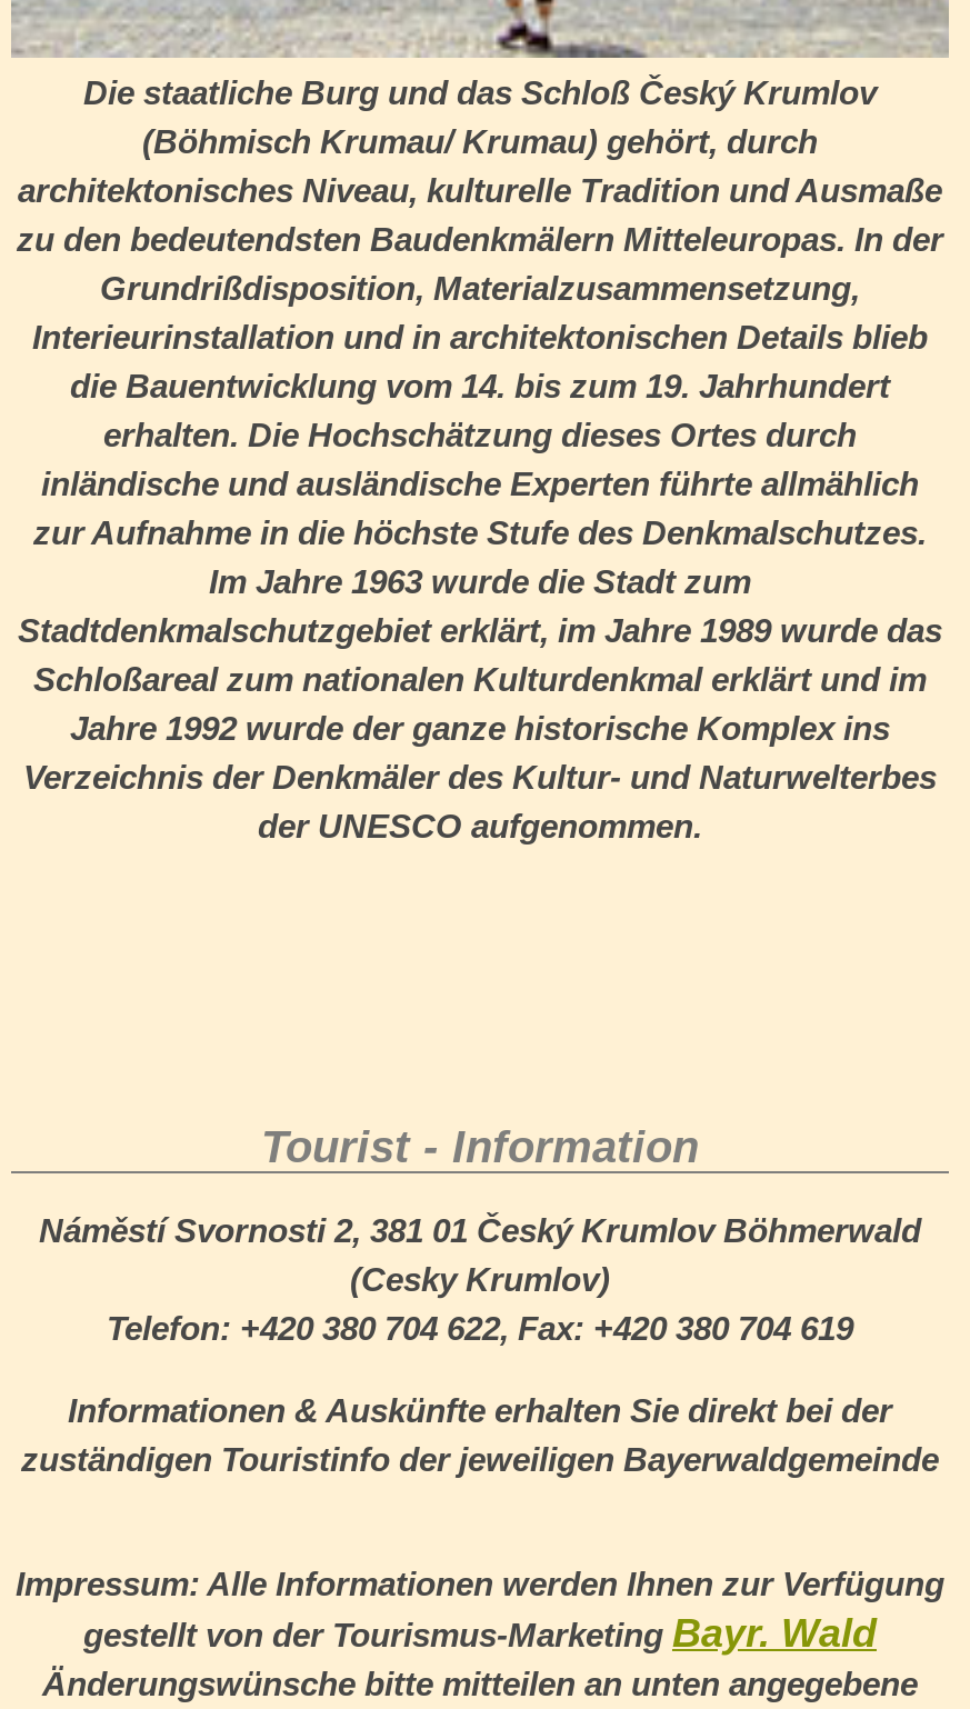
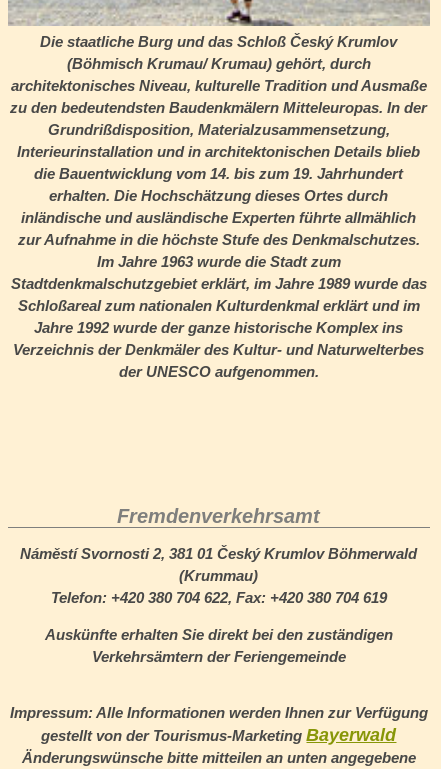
[261,1122,699,1171] Tourist - Information -> [117,505,320,527] Fremdenverkehrsamt
[350,1260,610,1297] (Cesky Krumlov) -> [179,567,258,584] (Krummau)
[21,1391,939,1477] Informationen & Auskünfte erhalten Sie direkt bei der | zuständigen Touristinfo der jeweiligen Bayerwaldgemeinde -> [45,626,393,665] Auskünfte erhalten Sie direkt bei den zuständigen | Verkehrsämtern der Feriengemeinde
[83,1611,877,1655] gestellt von der Tourismus-Marketing Bayr. Wald -> [41,725,396,745] gestellt von der Tourismus-Marketing Bayerwald

